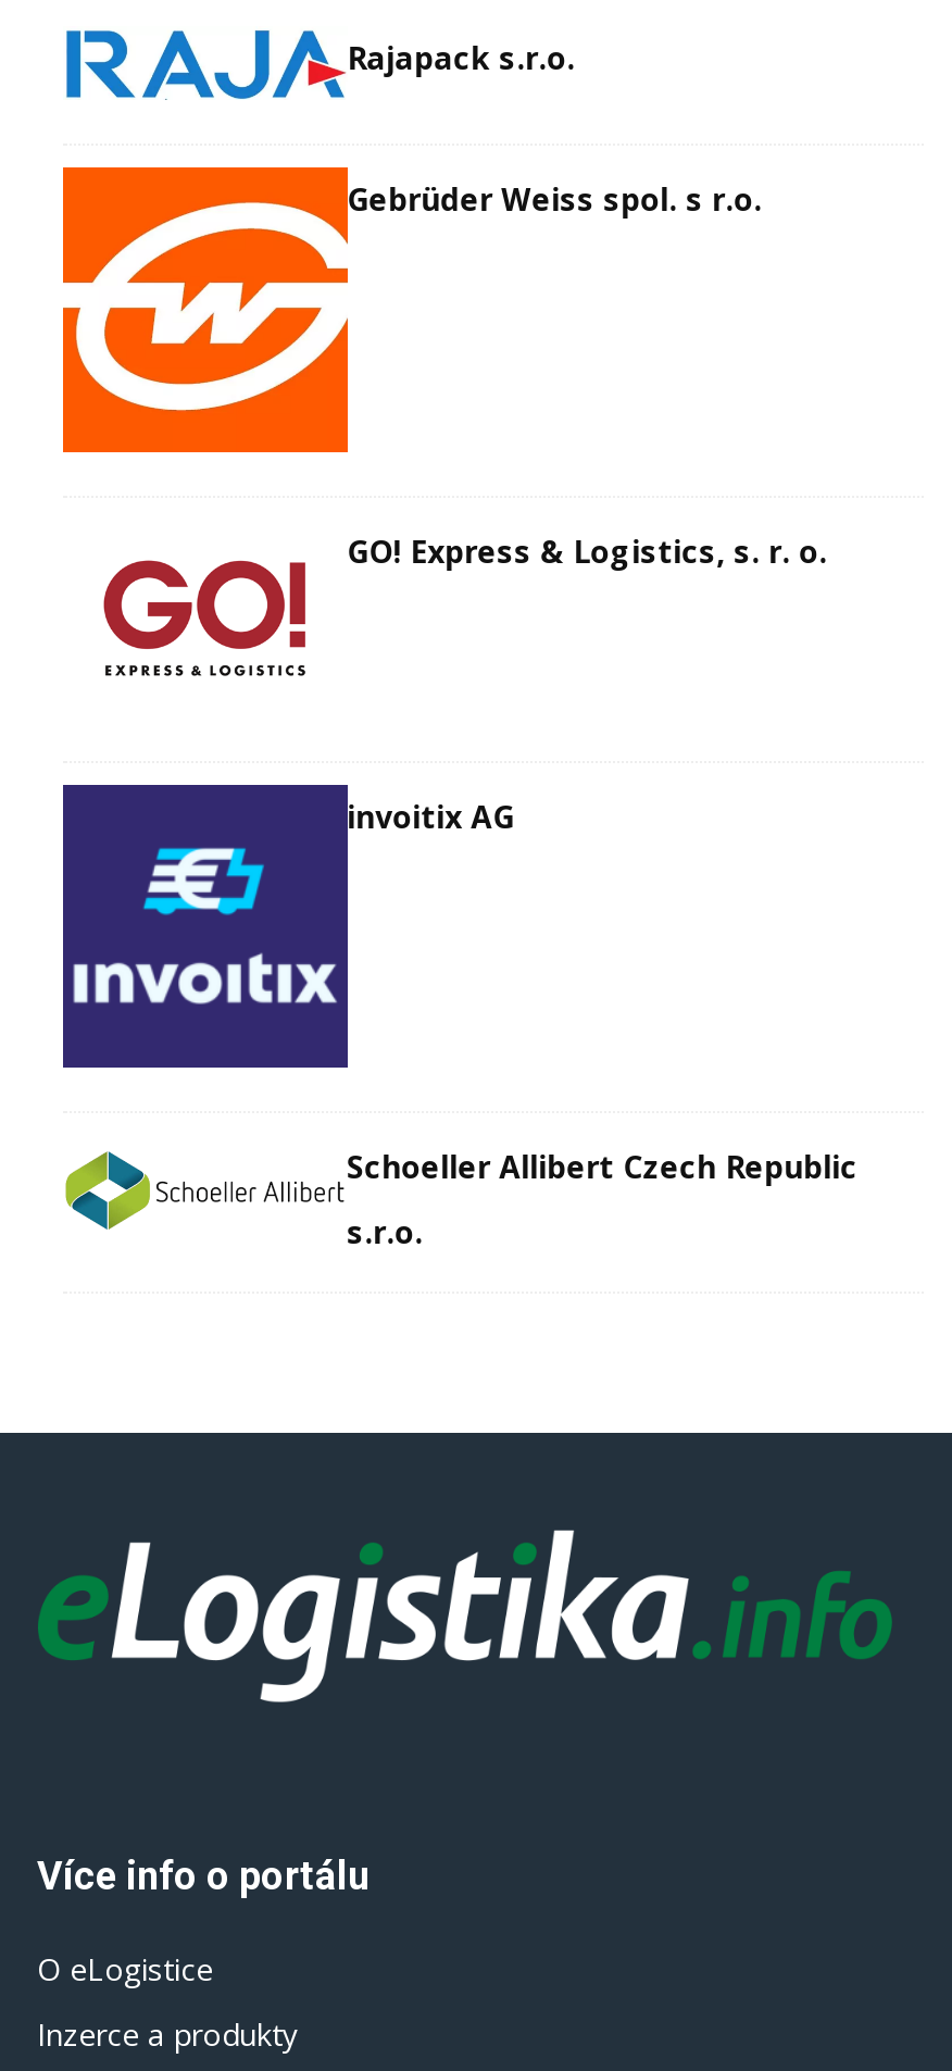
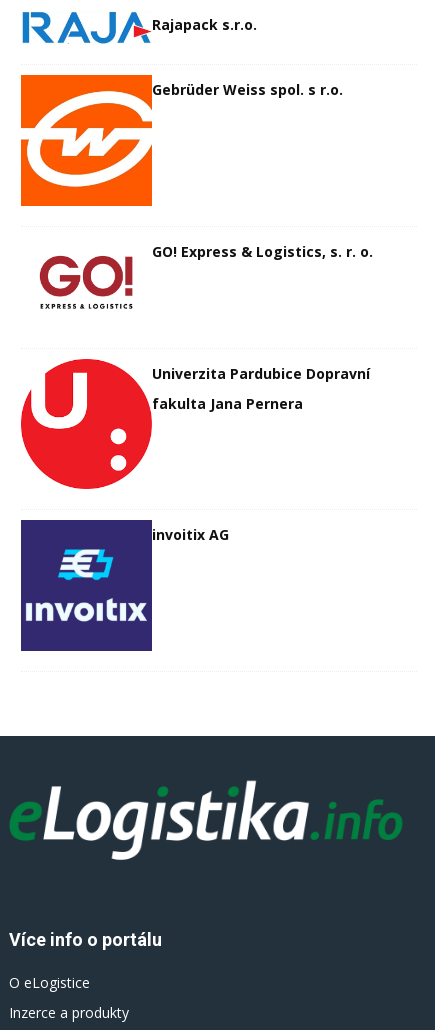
none -> [20,358,370,490] [image] | Univerzita Pardubice Dopravní | fakulta Jana Pernera
moved [347,795,514,836] -> [152,525,229,544]: invoitix AG
[63,1147,858,1253] [image] | Schoeller Allibert Czech Republic | s.r.o. -> none

